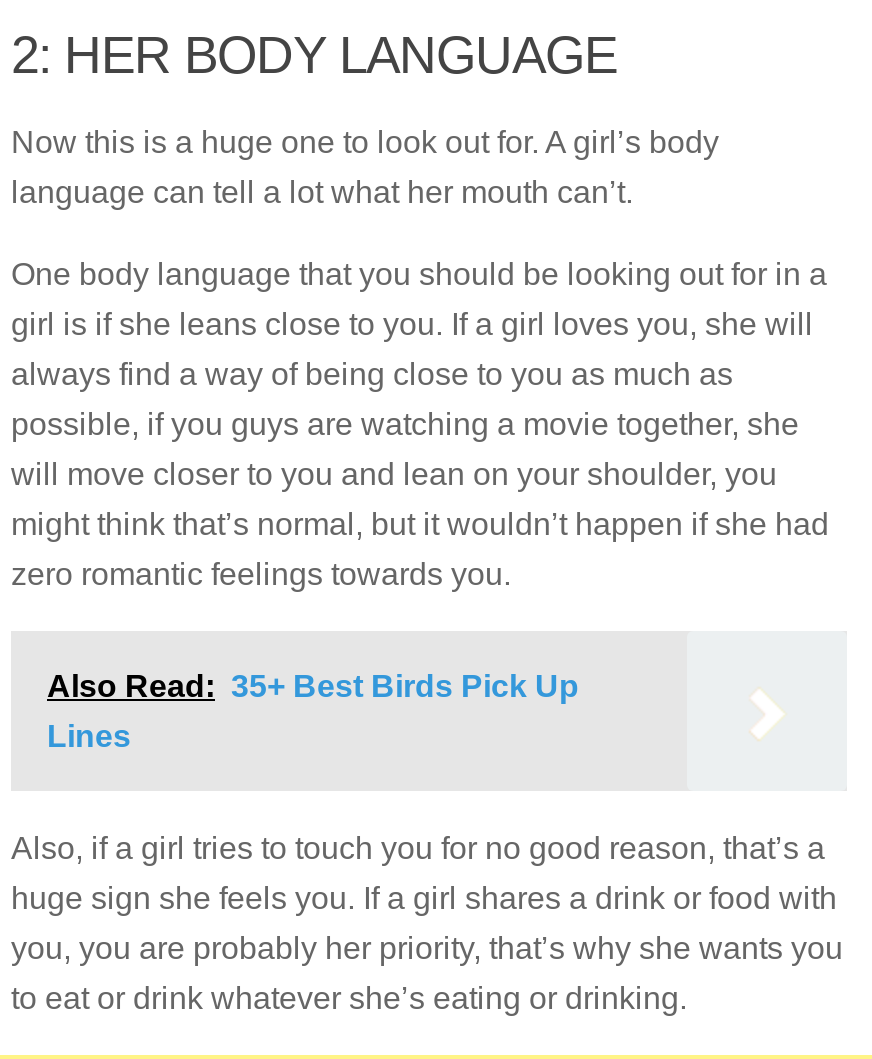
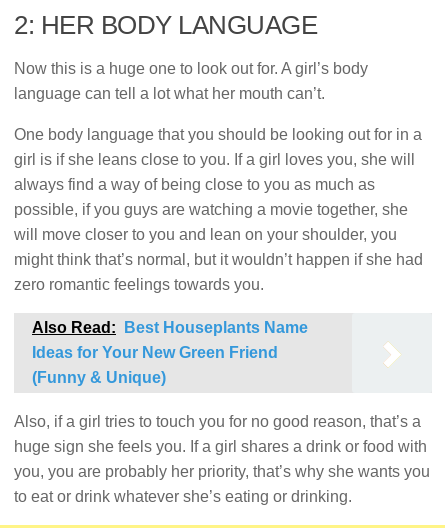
[47,669,579,753] Also Read: 35+ Best Birds Pick Up | Lines -> [32,319,308,386] Also Read: Best Houseplants Name | Ideas for Your New Green Friend | (Funny & Unique)

